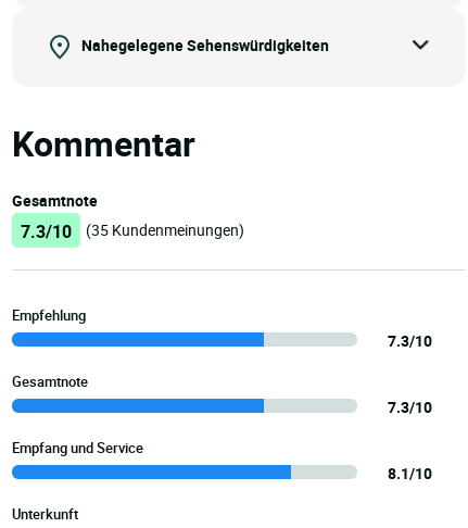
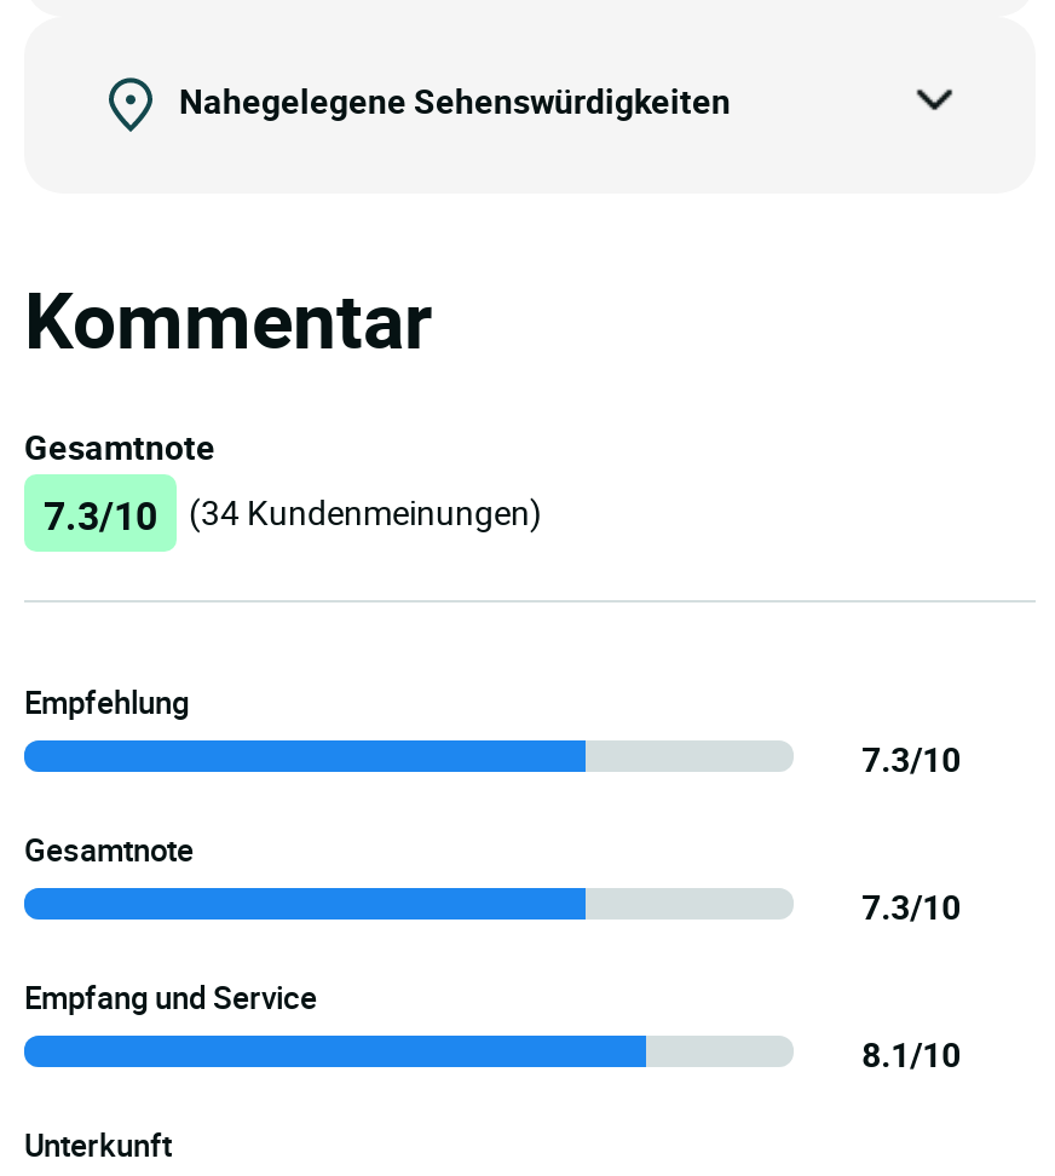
[86,220,244,240] (35 Kundenmeinungen) -> [189,490,542,535] (34 Kundenmeinungen)

